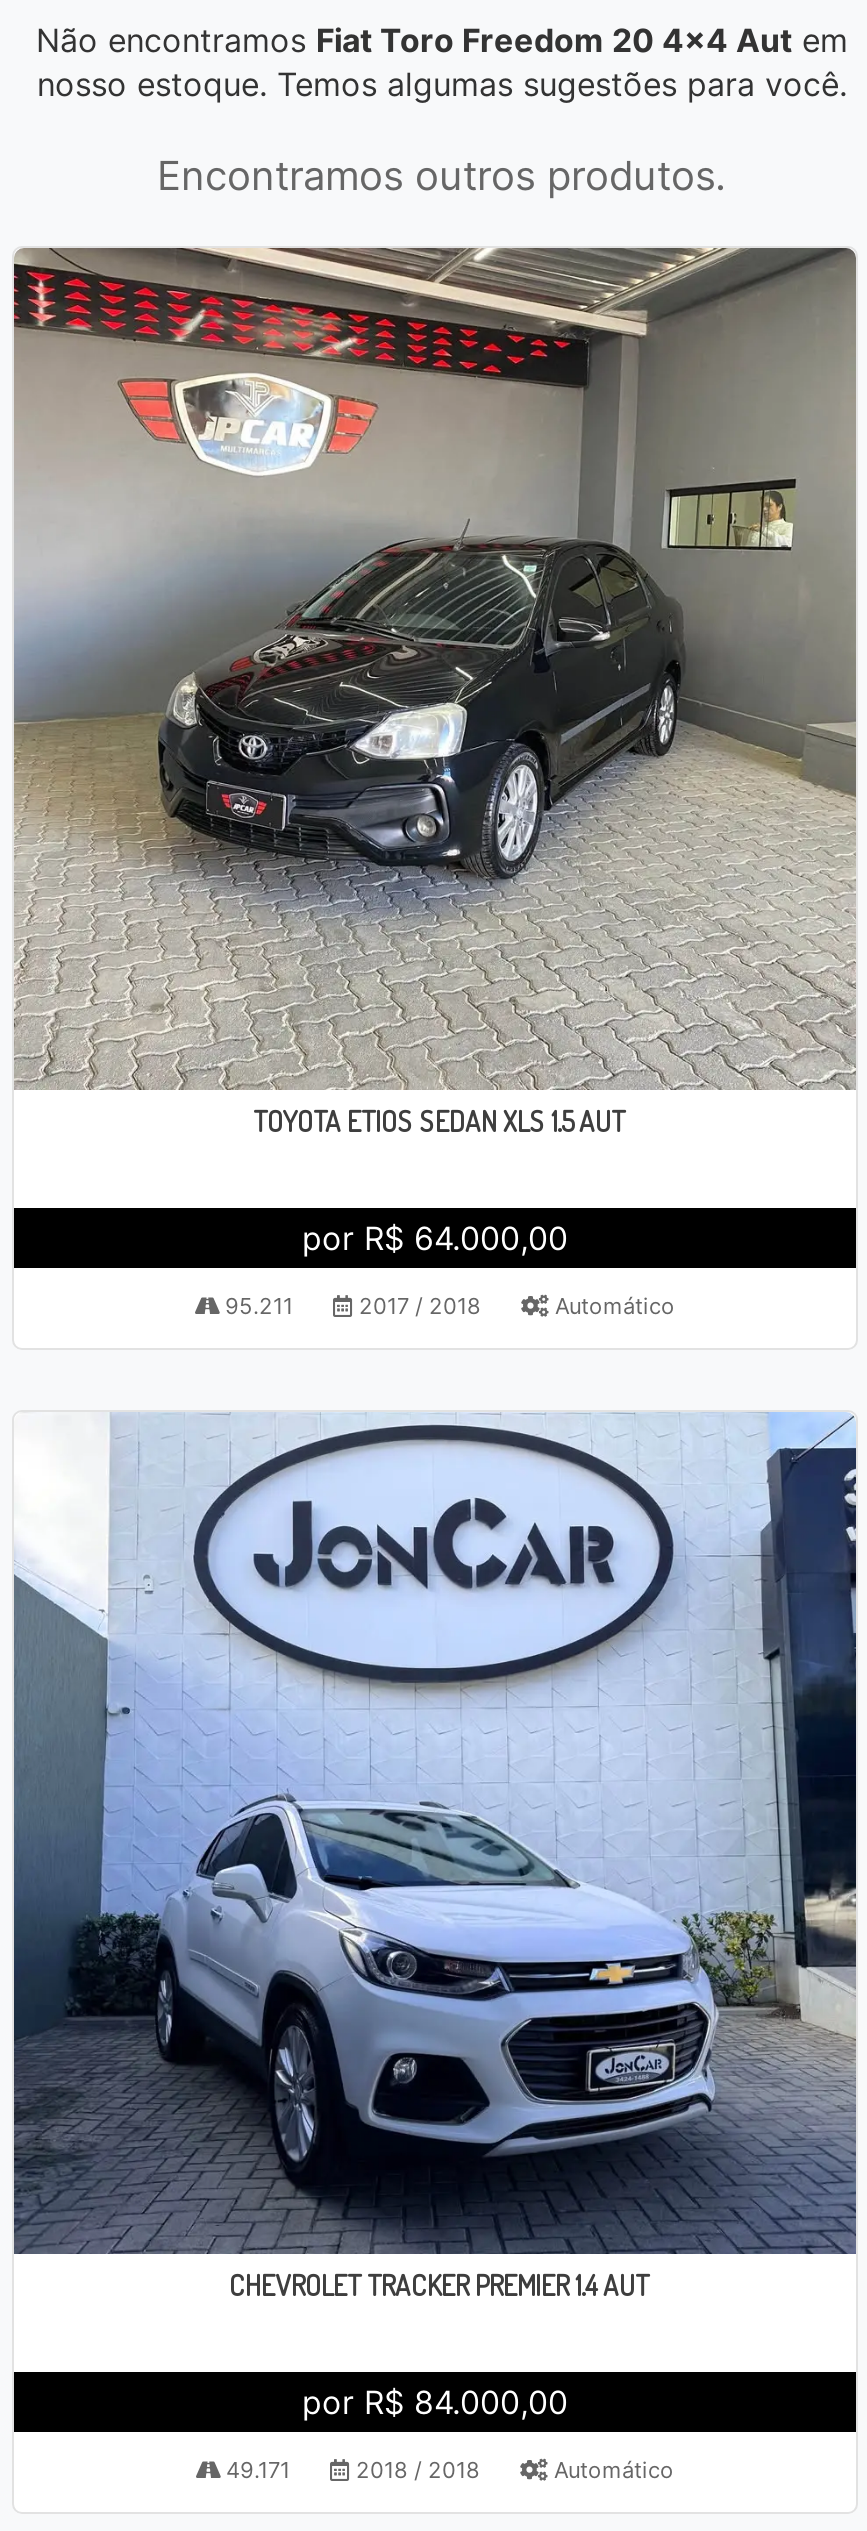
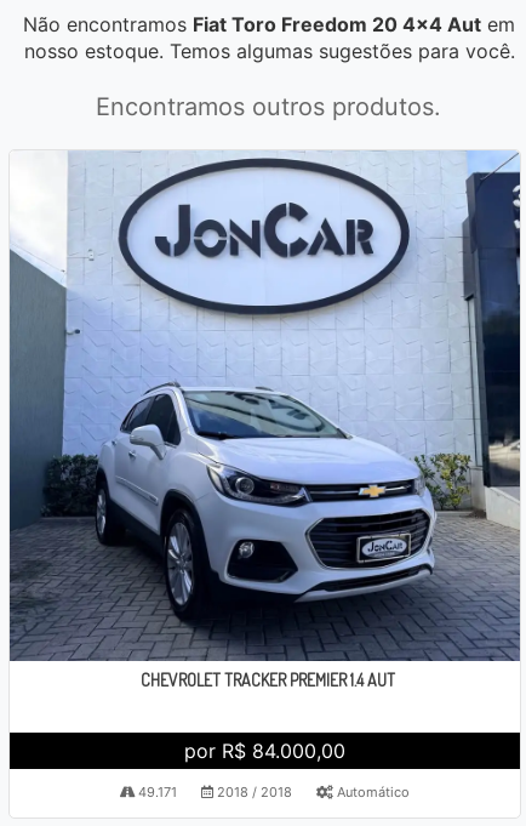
[12,246,858,1320] [image] | TOYOTA ETIOS SEDAN XLS 1.5 AUT | por R$ 64.000,00 | 95.211 | 2017 / 2018 | Automático -> none

